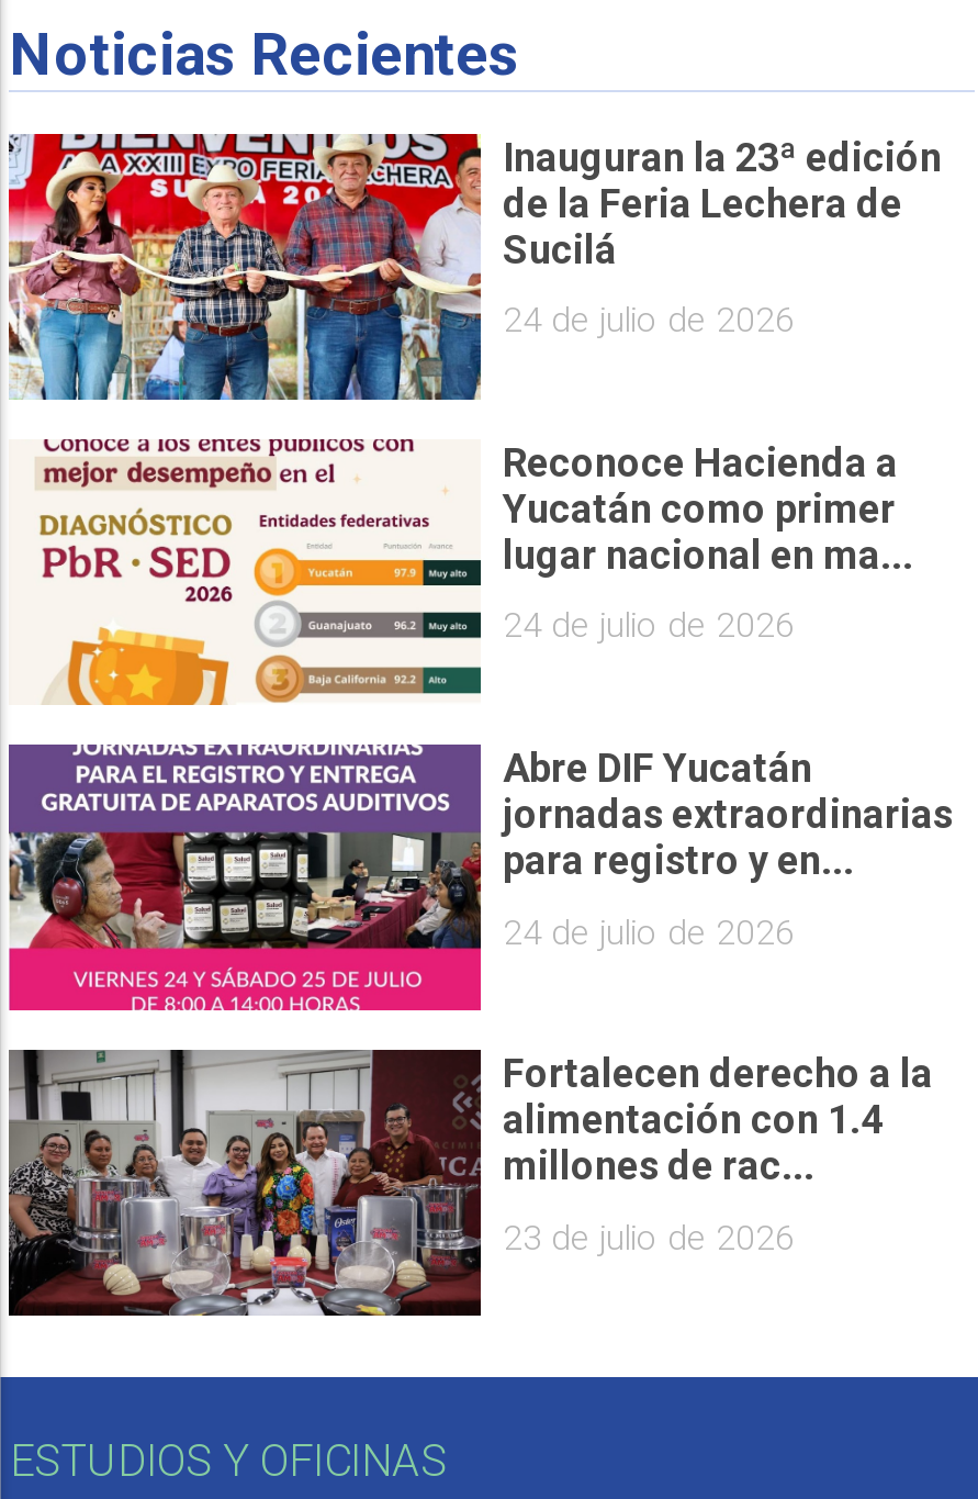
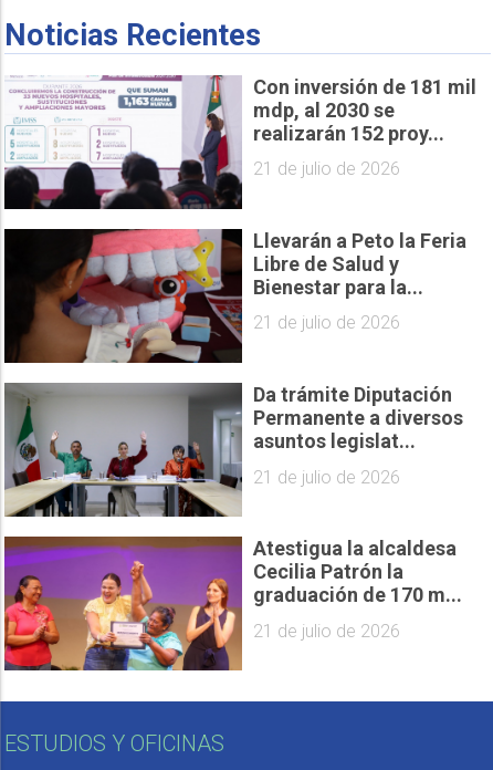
[7,132,942,402] [image] | Inauguran la 23ª edición | de la Feria Lechera de | Sucilá -> [3,75,476,210] [image] | Con inversión de 181 mil | mdp, al 2030 se | realizarán 152 proy...
[503,299,795,341] 24 de julio de 2026 -> [253,158,400,179] 21 de julio de 2026
[9,437,913,707] [image] | Reconoce Hacienda a | Yucatán como primer | lugar nacional en ma... -> [3,228,466,364] [image] | Llevarán a Peto la Feria | Libre de Salud y | Bienestar para la...
[503,605,795,647] 24 de julio de 2026 -> [253,312,400,333] 21 de julio de 2026
[9,745,953,1013] [image] | Abre DIF Yucatán | jornadas extraordinarias | para registro y en... -> [4,383,463,518] [image] | Da trámite Diputación | Permanente a diversos | asuntos legislat...
[503,911,795,952] 24 de julio de 2026 -> [253,466,400,487] 21 de julio de 2026
[7,1048,933,1318] [image] | Fortalecen derecho a la | alimentación con 1.4 | millones de rac... -> [3,535,462,672] [image] | Atestigua la alcaldesa | Cecilia Patrón la | graduación de 170 m...
[503,1216,795,1258] 23 de julio de 2026 -> [253,620,400,641] 21 de julio de 2026

